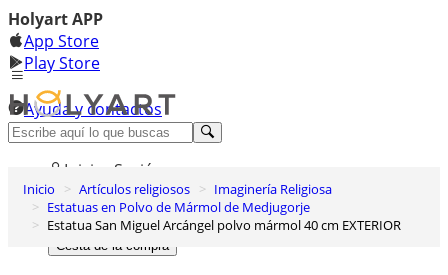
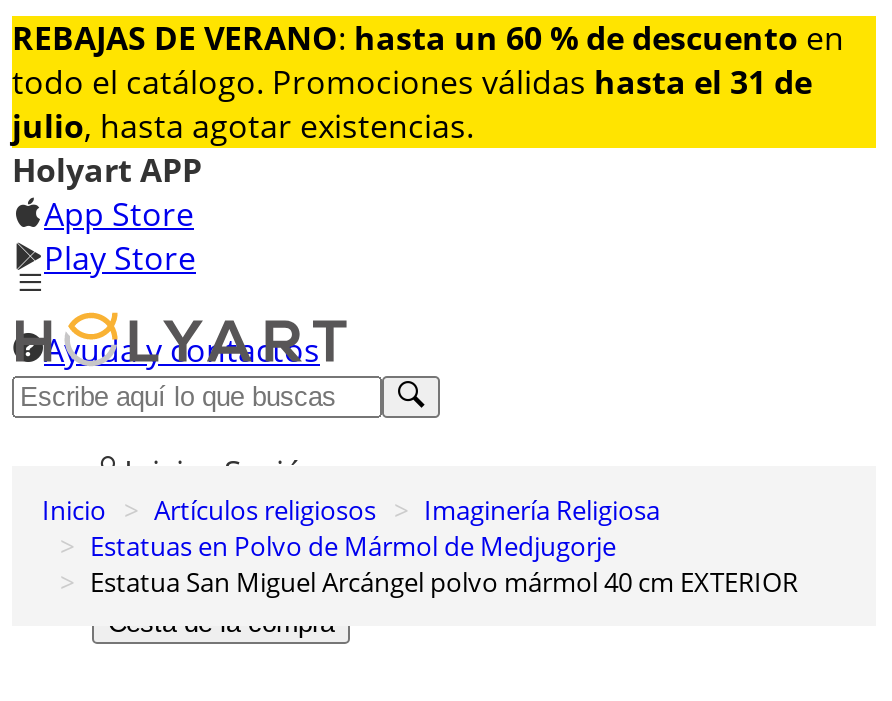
none -> [12,14,878,150] [image] | REBAJAS DE VERANO: hasta un 60 % de descuento en | todo el catálogo. Promociones válidas hasta el 31 de | julio, hasta agotar existencias.

